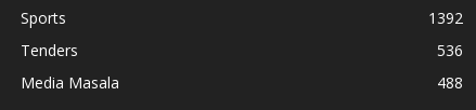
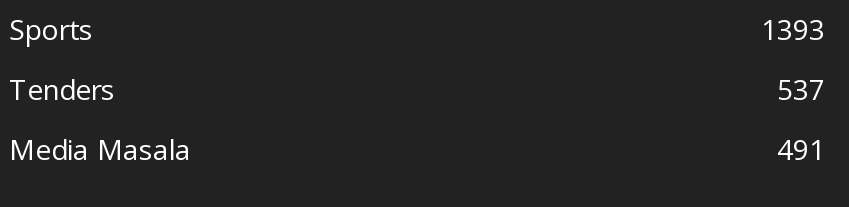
[428,8,463,28] 1392 -> [761,11,825,49] 1393
[437,40,463,61] 536 -> [777,71,825,109] 537
[437,73,463,93] 488 -> [777,131,825,169] 491

